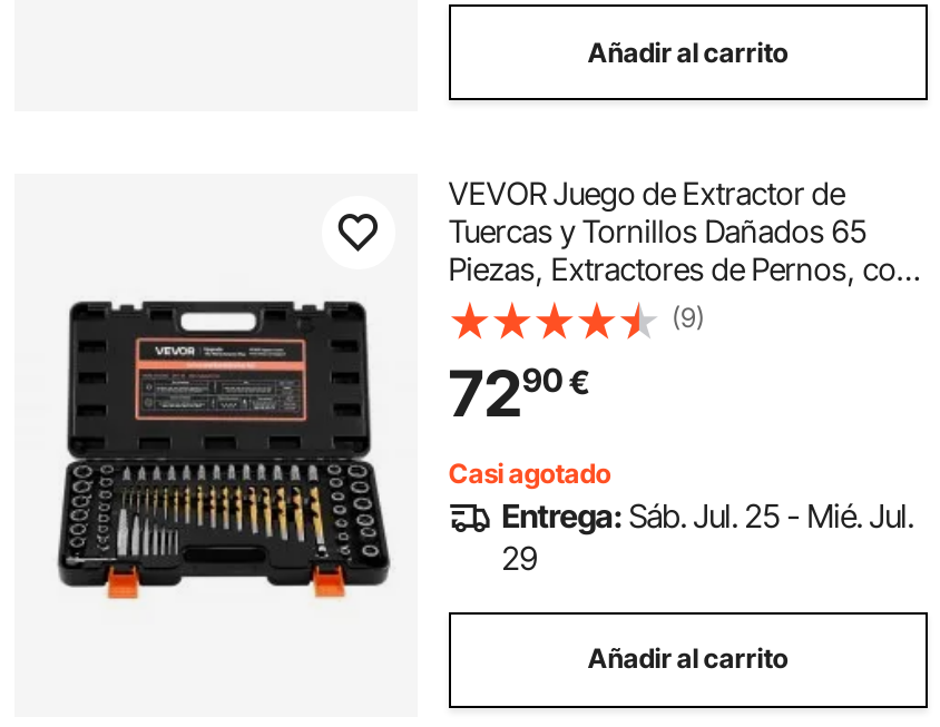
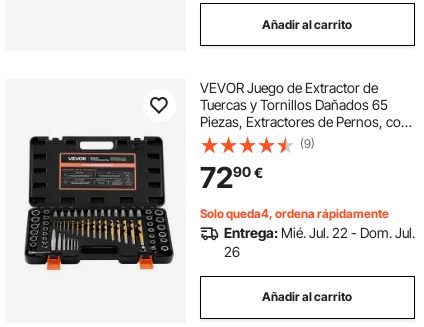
[448,456,914,577] Casi agotado | Entrega: Sáb. Jul. 25 - Mié. Jul. | 29 -> [200,206,415,260] Solo queda4, ordena rápidamente | Entrega: Mié. Jul. 22 - Dom. Jul. | 26

